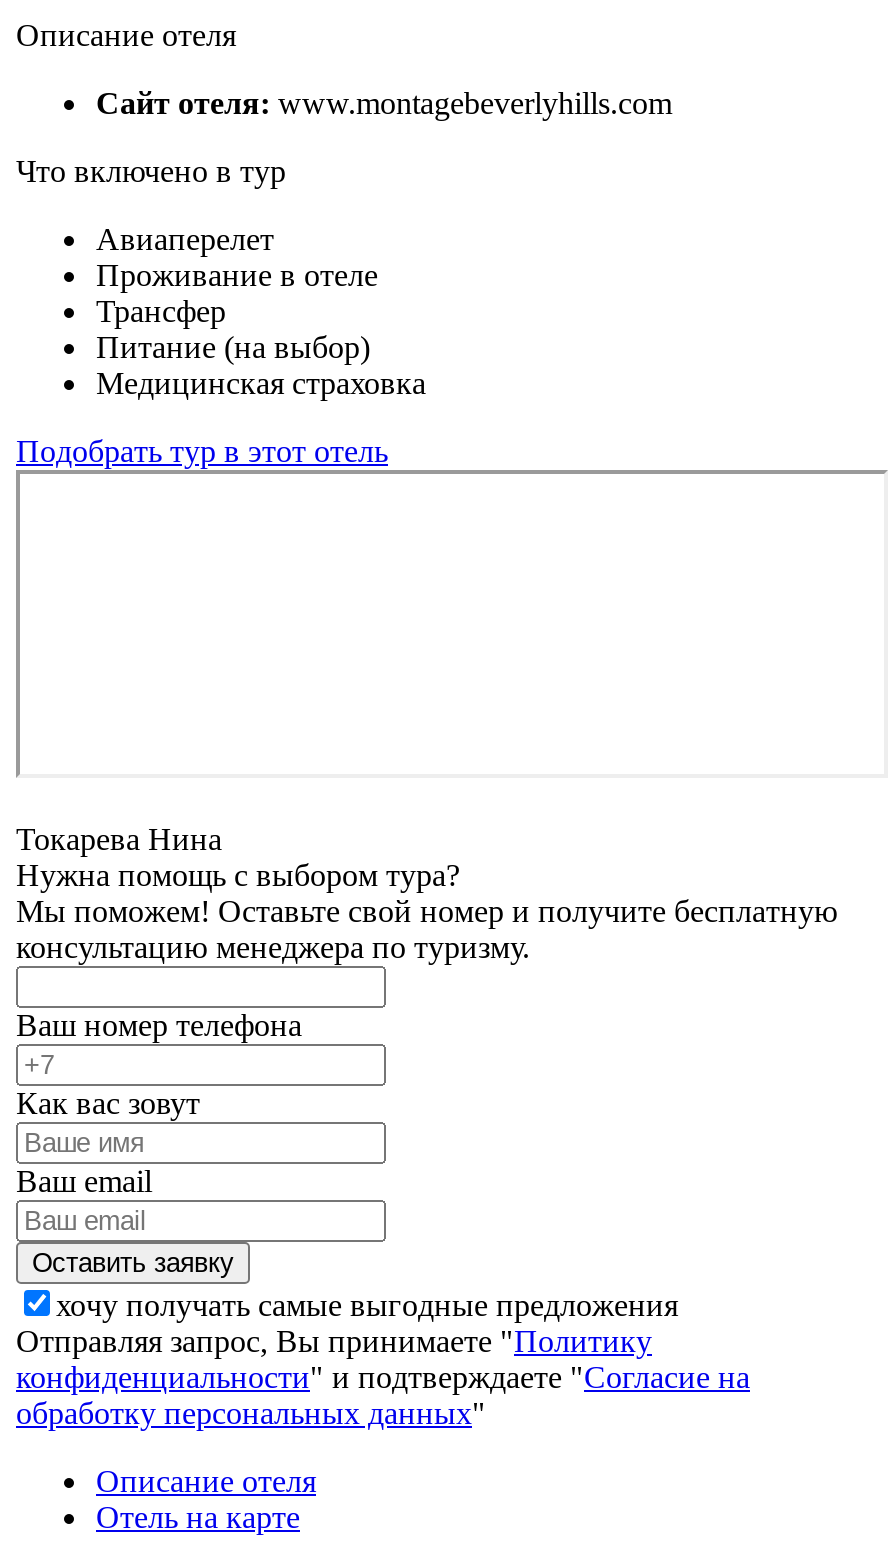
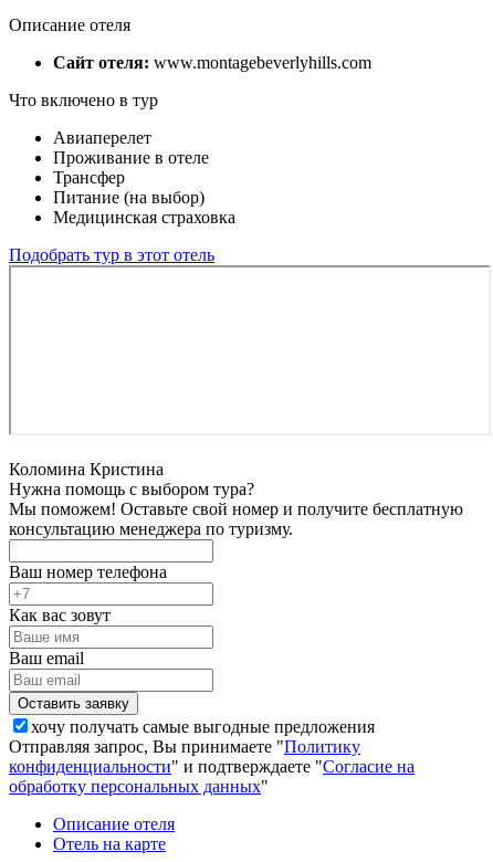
[16,822,222,856] Токарева Нина -> [9,460,164,478] Коломина Кристина

